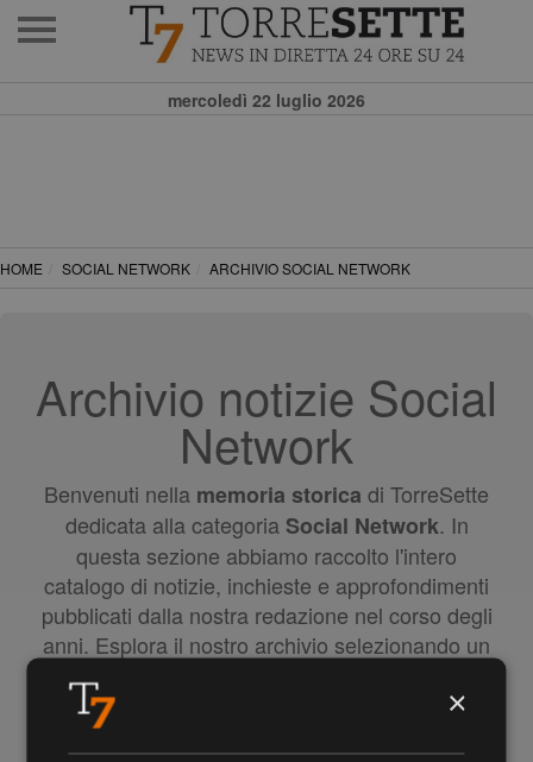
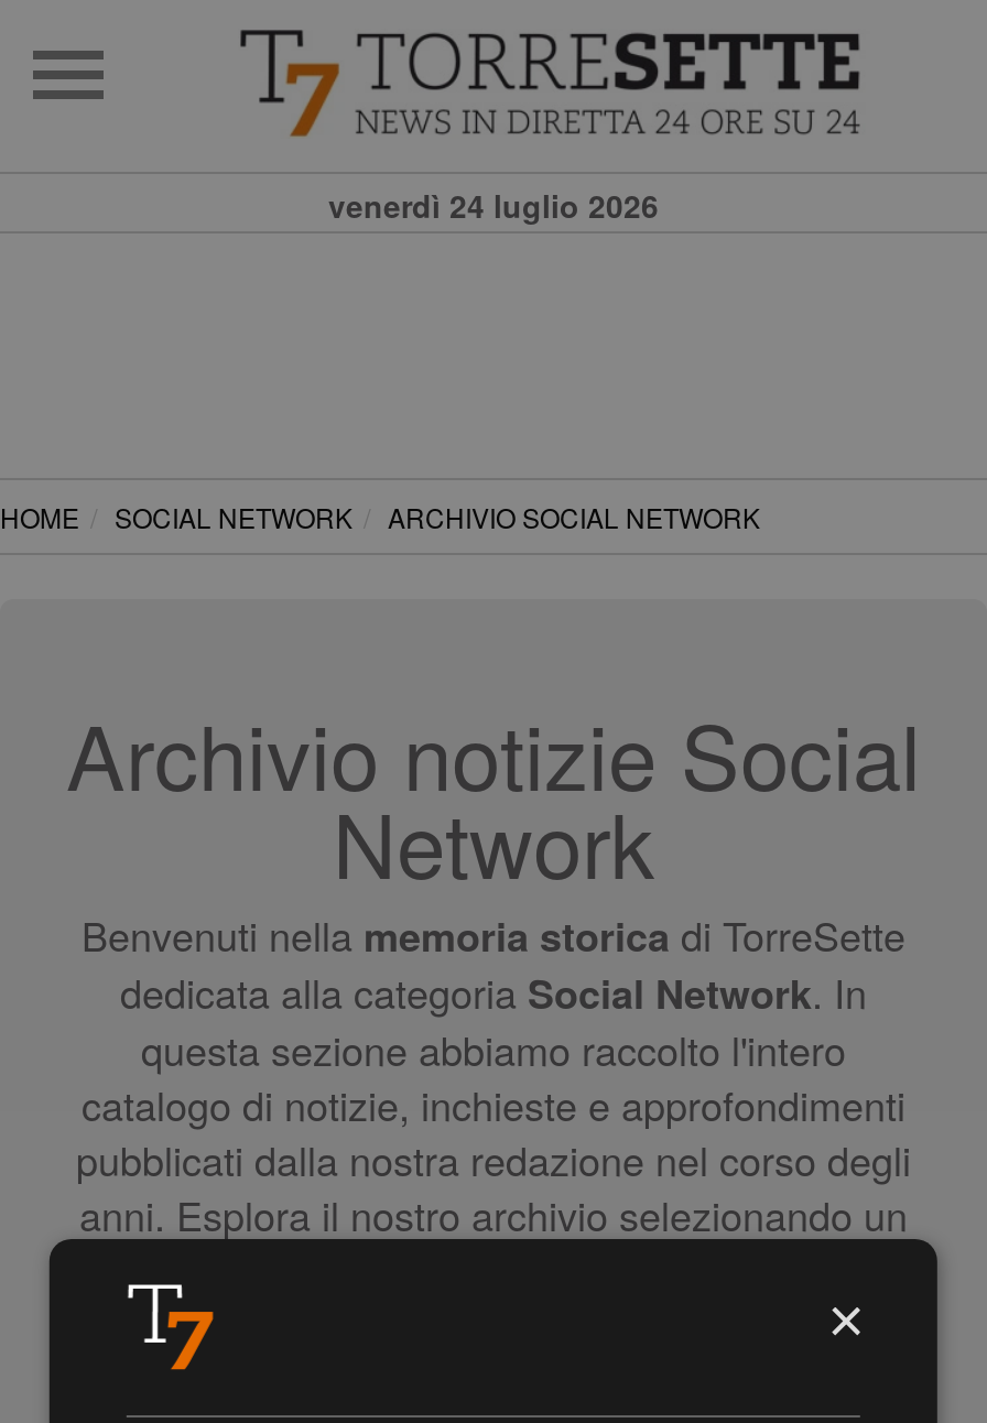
[168,88,365,112] mercoledì 22 luglio 2026 -> [328,183,659,227] venerdì 24 luglio 2026

